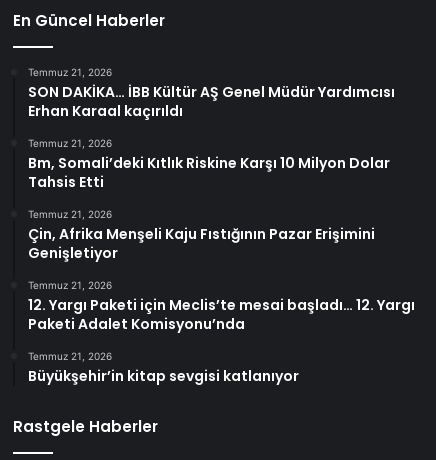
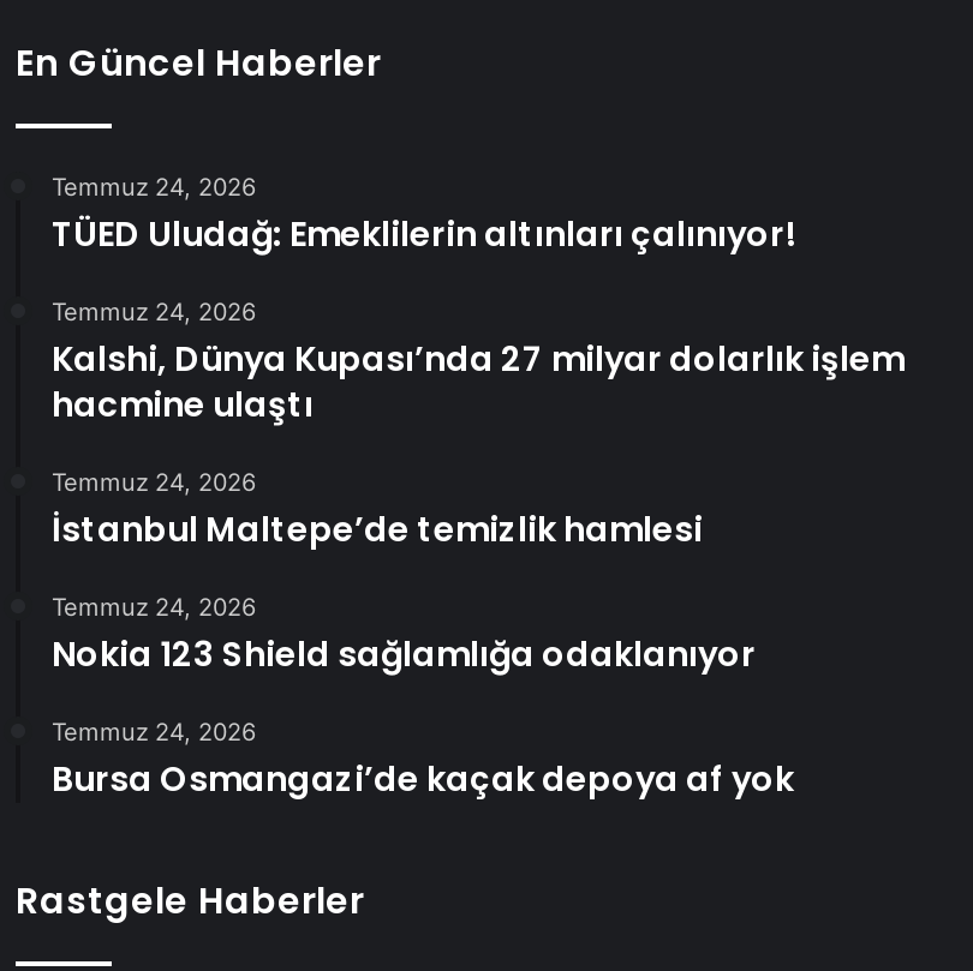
[28,66,395,121] Temmuz 21, 2026 | SON DAKİKA… İBB Kültür AŞ Genel Müdür Yardımcısı | Erhan Karaal kaçırıldı -> [52,172,794,259] Temmuz 24, 2026 | TÜED Uludağ: Emeklilerin altınları çalınıyor!
[28,137,390,192] Temmuz 21, 2026 | Bm, Somali’deki Kıtlık Riskine Karşı 10 Milyon Dolar | Tahsis Etti -> [52,297,905,429] Temmuz 24, 2026 | Kalshi, Dünya Kupası’nda 27 milyar dolarlık işlem | hacmine ulaştı
[28,208,375,263] Temmuz 21, 2026 | Çin, Afrika Menşeli Kaju Fıstığının Pazar Erişimini | Genişletiyor -> [52,467,703,554] Temmuz 24, 2026 | İstanbul Maltepe’de temizlik hamlesi
[28,279,415,334] Temmuz 21, 2026 | 12. Yargı Paketi için Meclis’te mesai başladı… 12. Yargı | Paketi Adalet Komisyonu’nda -> [52,592,756,679] Temmuz 24, 2026 | Nokia 123 Shield sağlamlığa odaklanıyor
[28,350,299,386] Temmuz 21, 2026 | Büyükşehir’in kitap sevgisi katlanıyor -> [52,717,794,803] Temmuz 24, 2026 | Bursa Osmangazi’de kaçak depoya af yok

